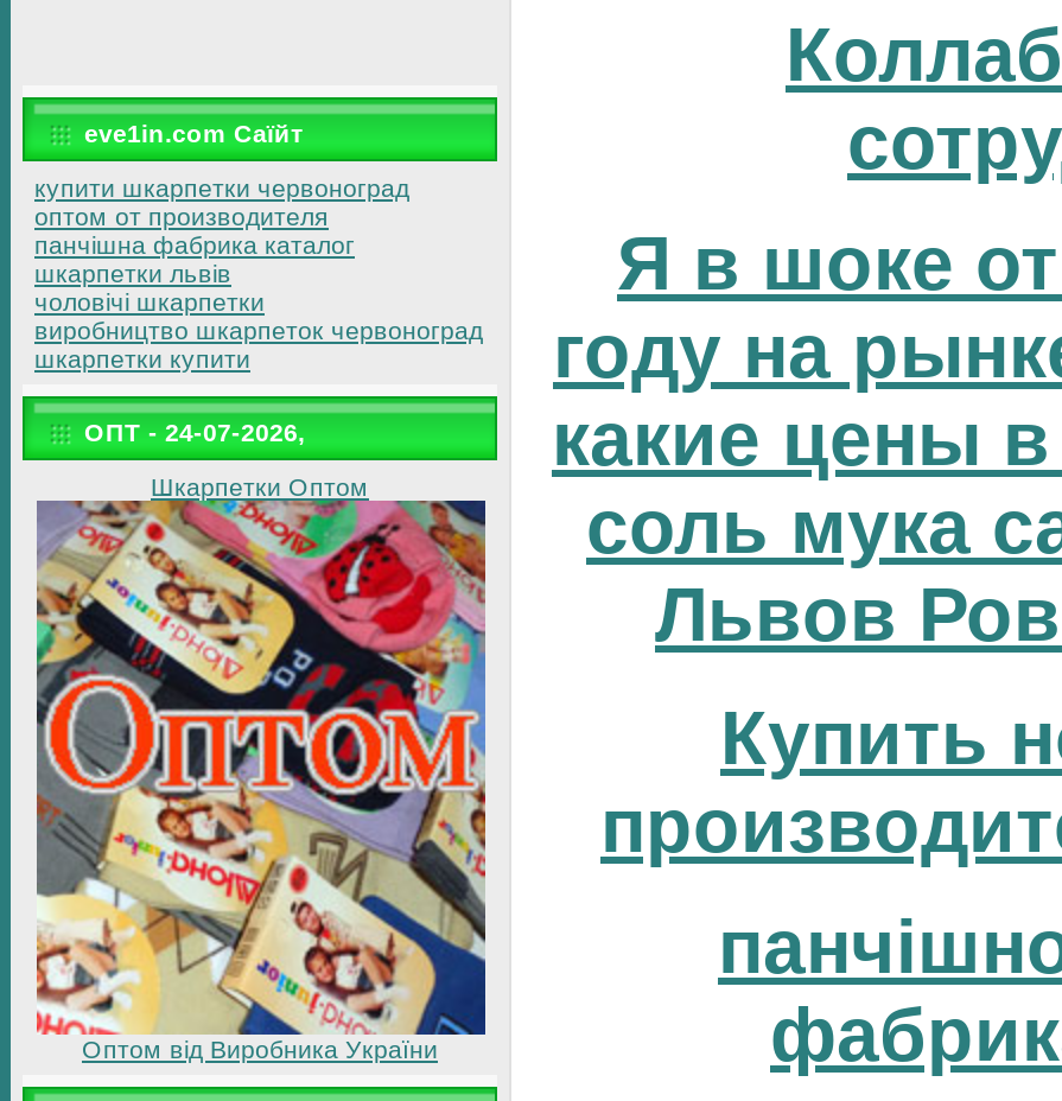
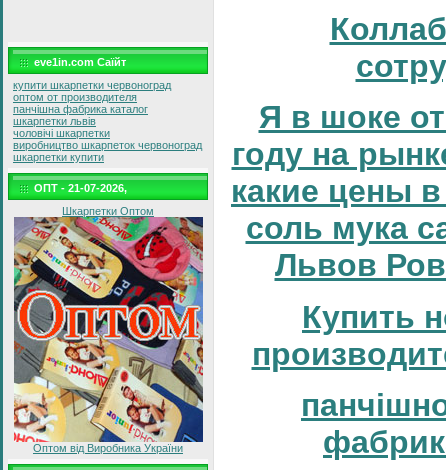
[84,418,305,446] ОПТ - 24-07-2026, -> [34,182,127,194] ОПТ - 21-07-2026,

